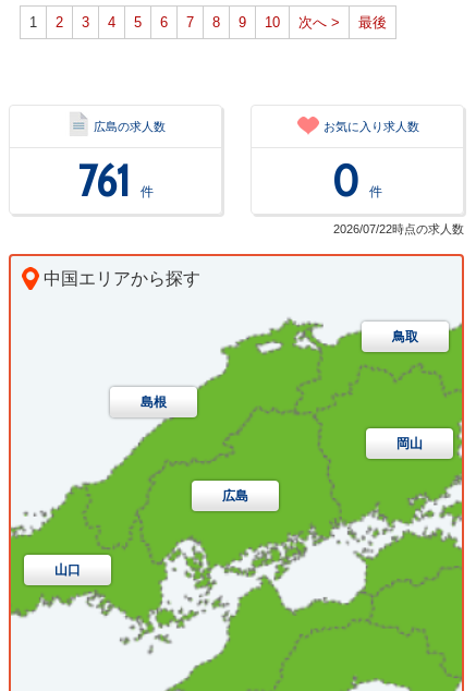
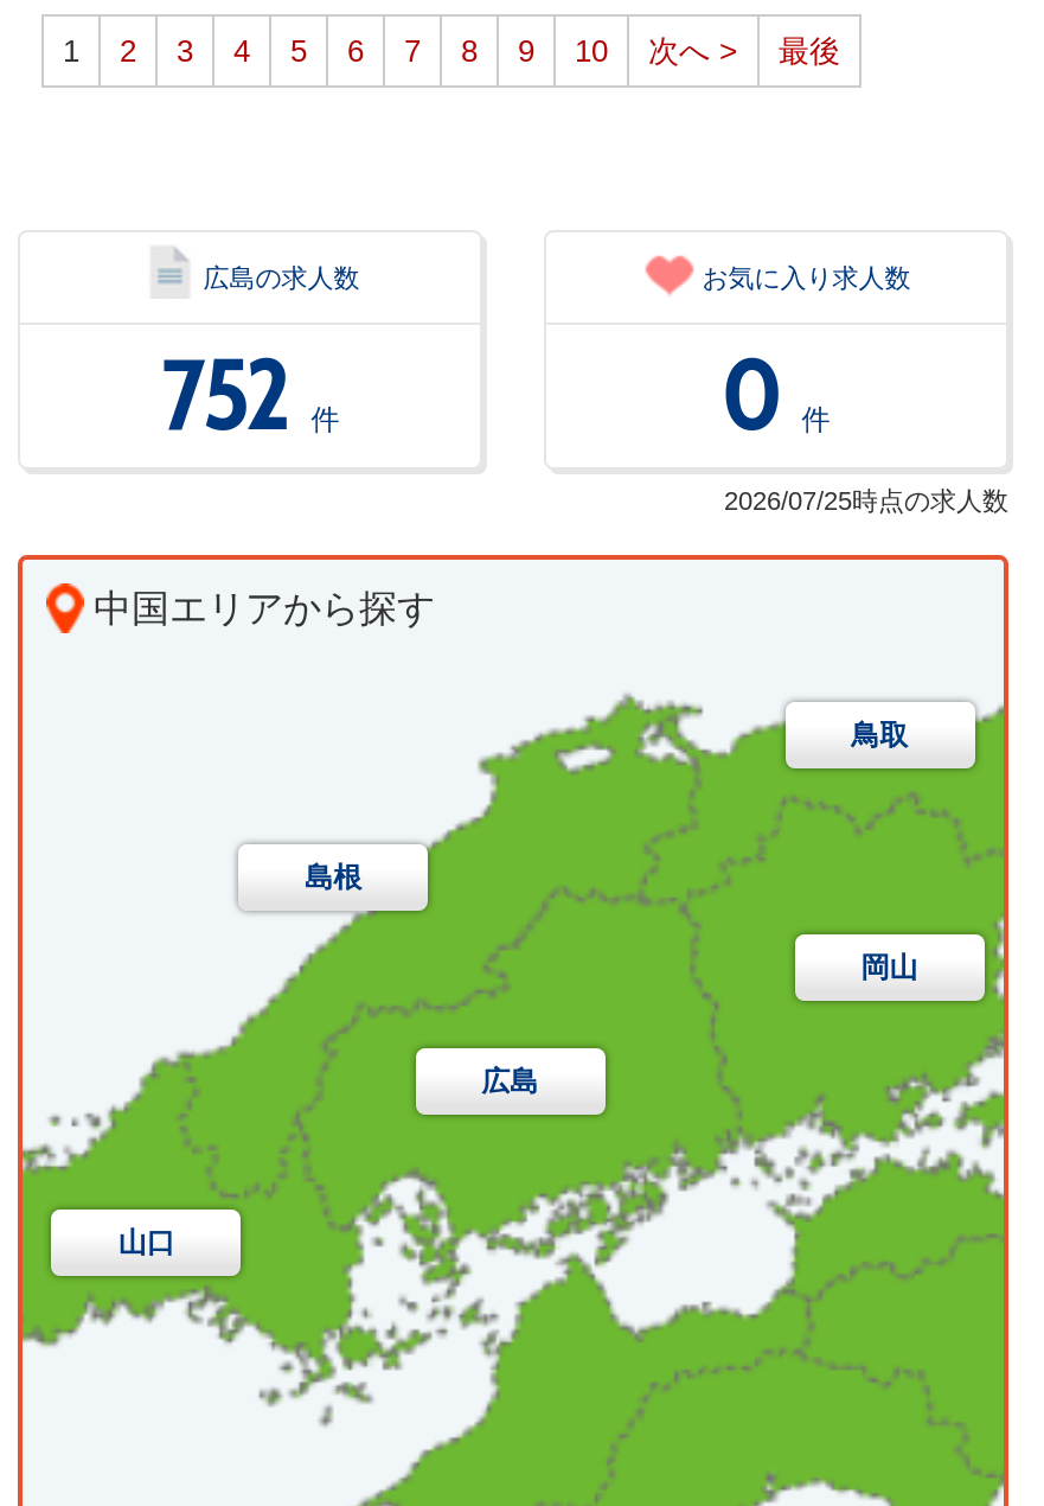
[78,154,153,208] 761 件 -> [162,338,339,454] 752 件
[333,223,464,236] 2026/07/22時点の求人数 -> [724,487,1008,516] 2026/07/25時点の求人数

